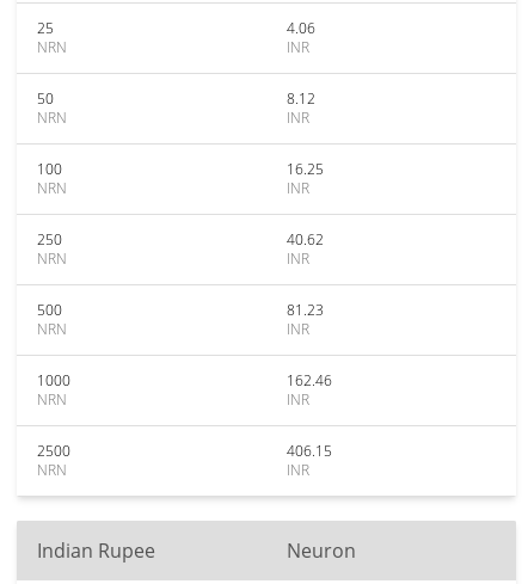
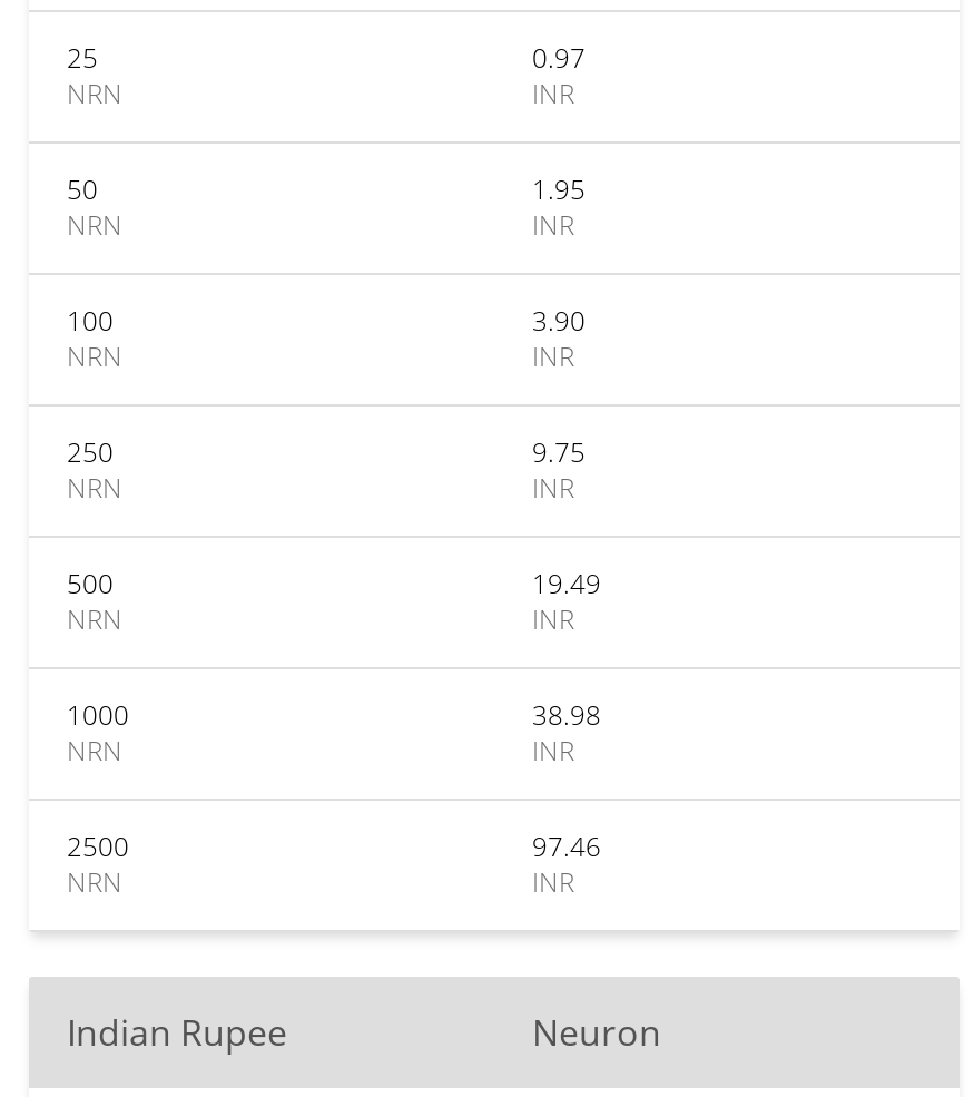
[287,18,315,38] 4.06 -> [532,39,586,77] 0.97
[287,88,315,109] 8.12 -> [532,170,586,208] 1.95
[287,159,324,179] 16.25 -> [532,302,586,340] 3.90
[287,229,324,250] 40.62 -> [532,433,586,471] 9.75
[287,300,324,320] 81.23 -> [532,565,601,603] 19.49
[287,370,332,391] 162.46 -> [532,696,601,734] 38.98
[287,441,332,461] 406.15 -> [532,827,601,865] 97.46

